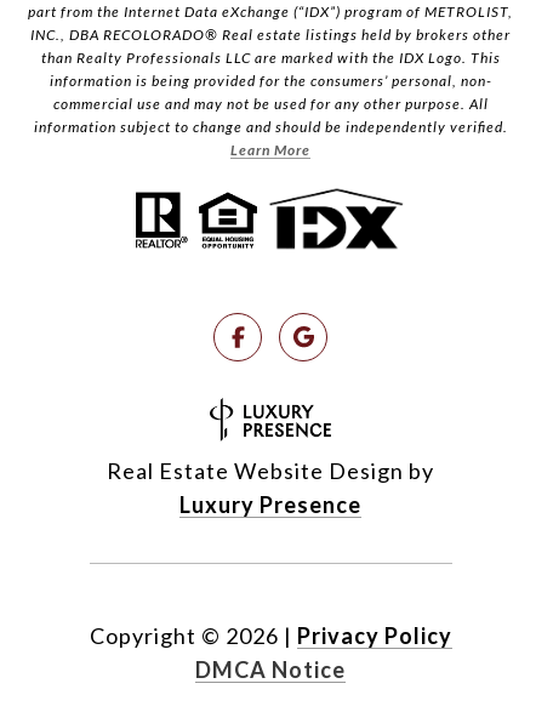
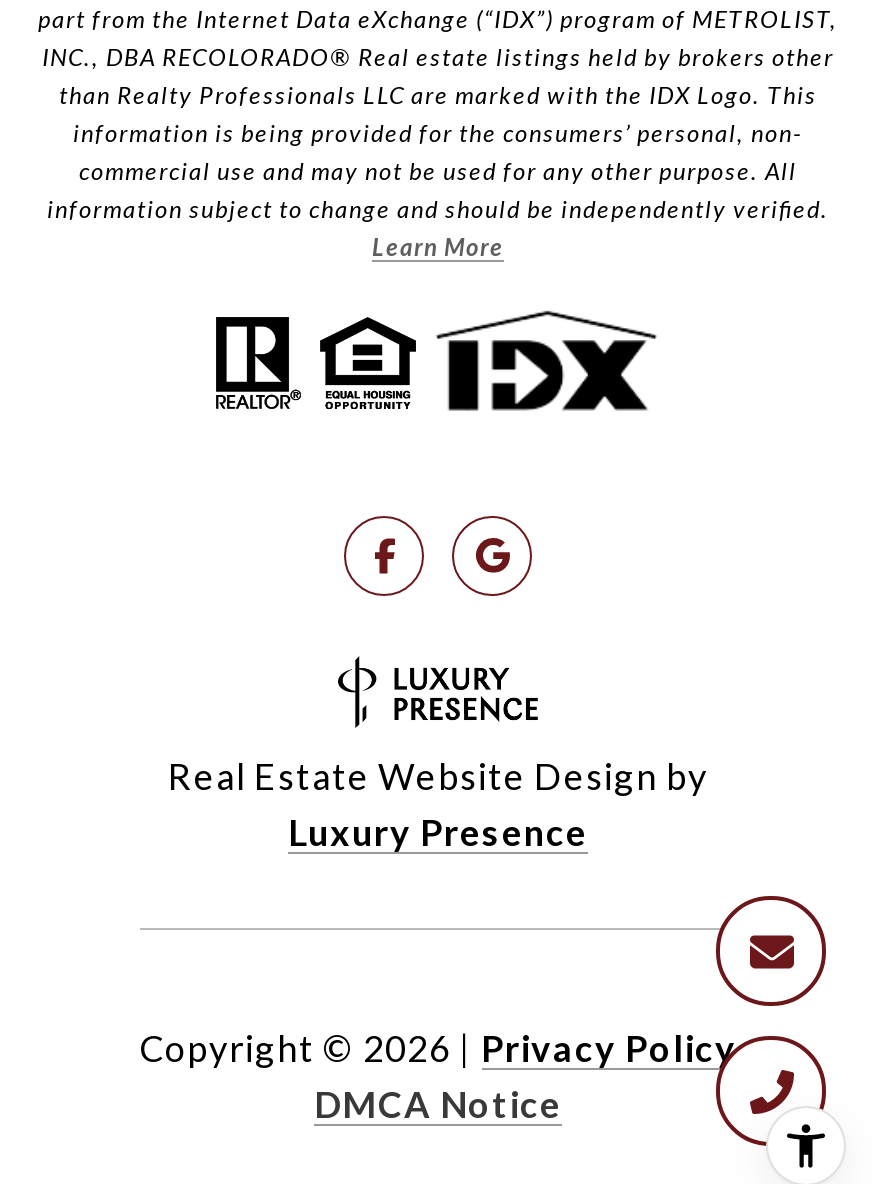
none -> [714,894,828,1008] [image]
none -> [714,1034,828,1170] [image]

